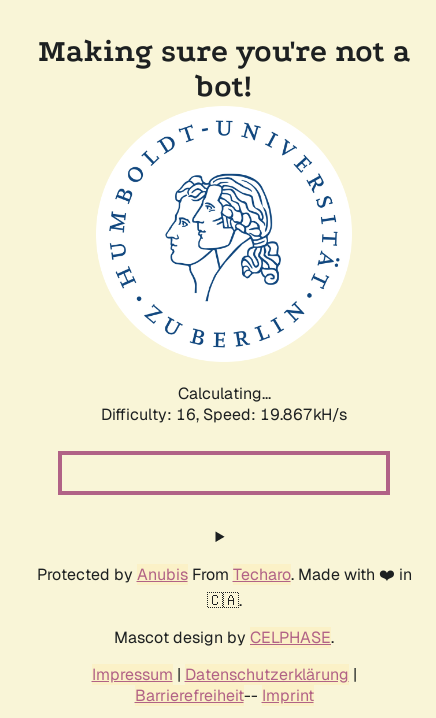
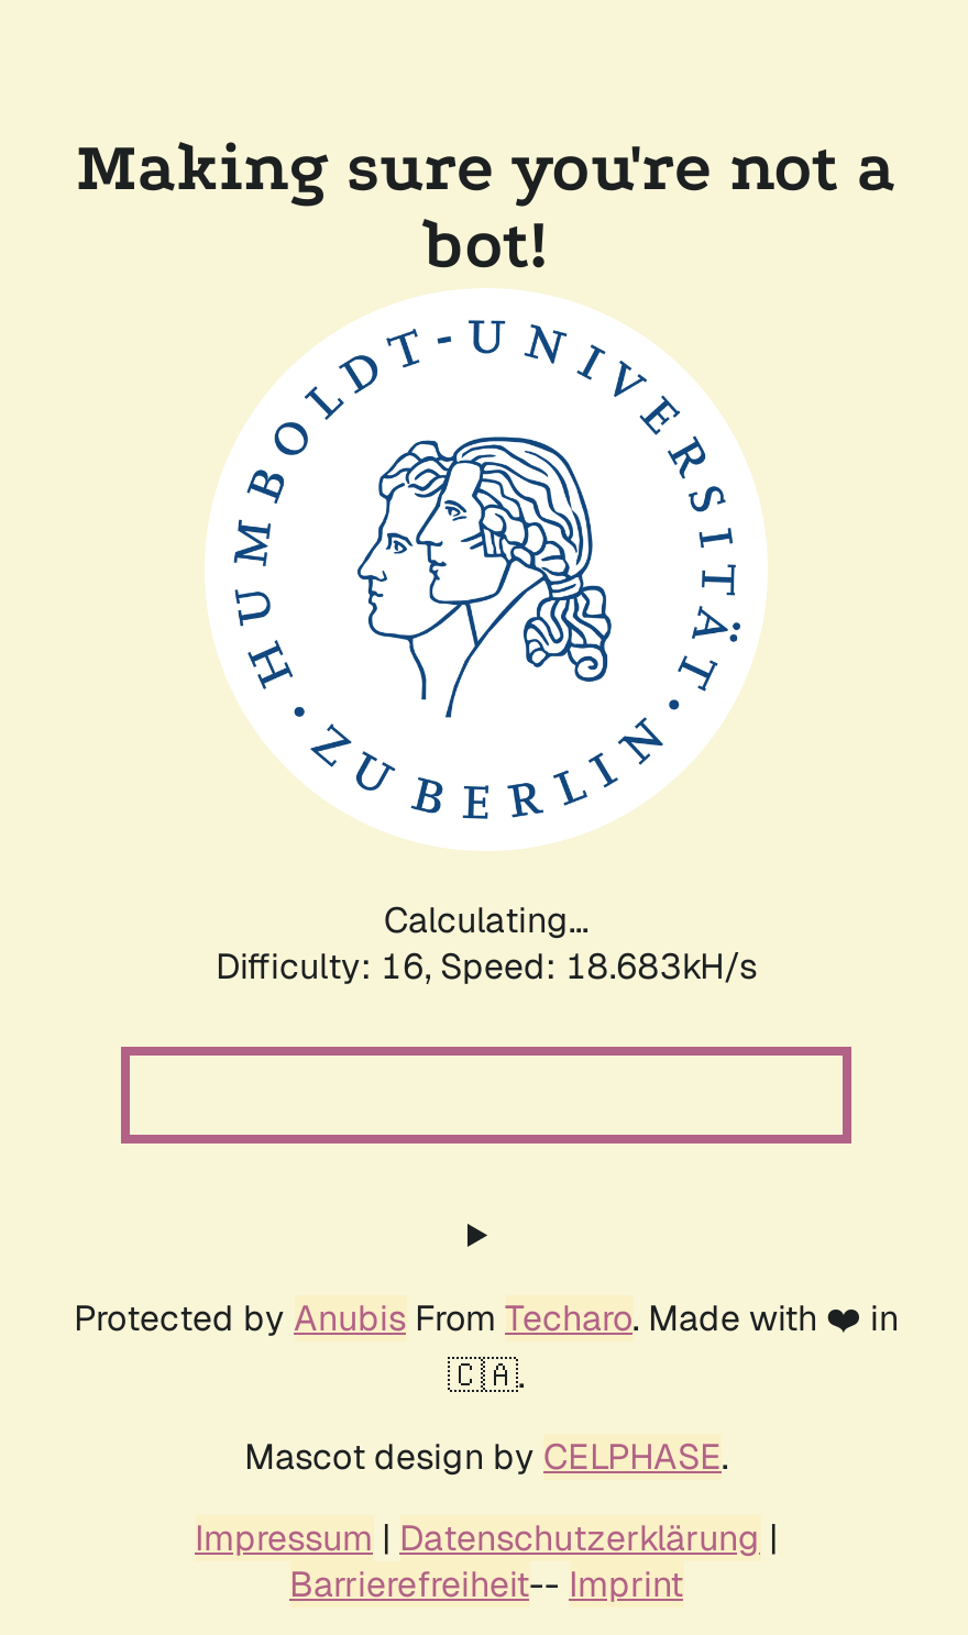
[101,404,347,425] Difficulty: 16, Speed: 19.867kH/s -> [216,943,757,990] Difficulty: 16, Speed: 18.683kH/s

